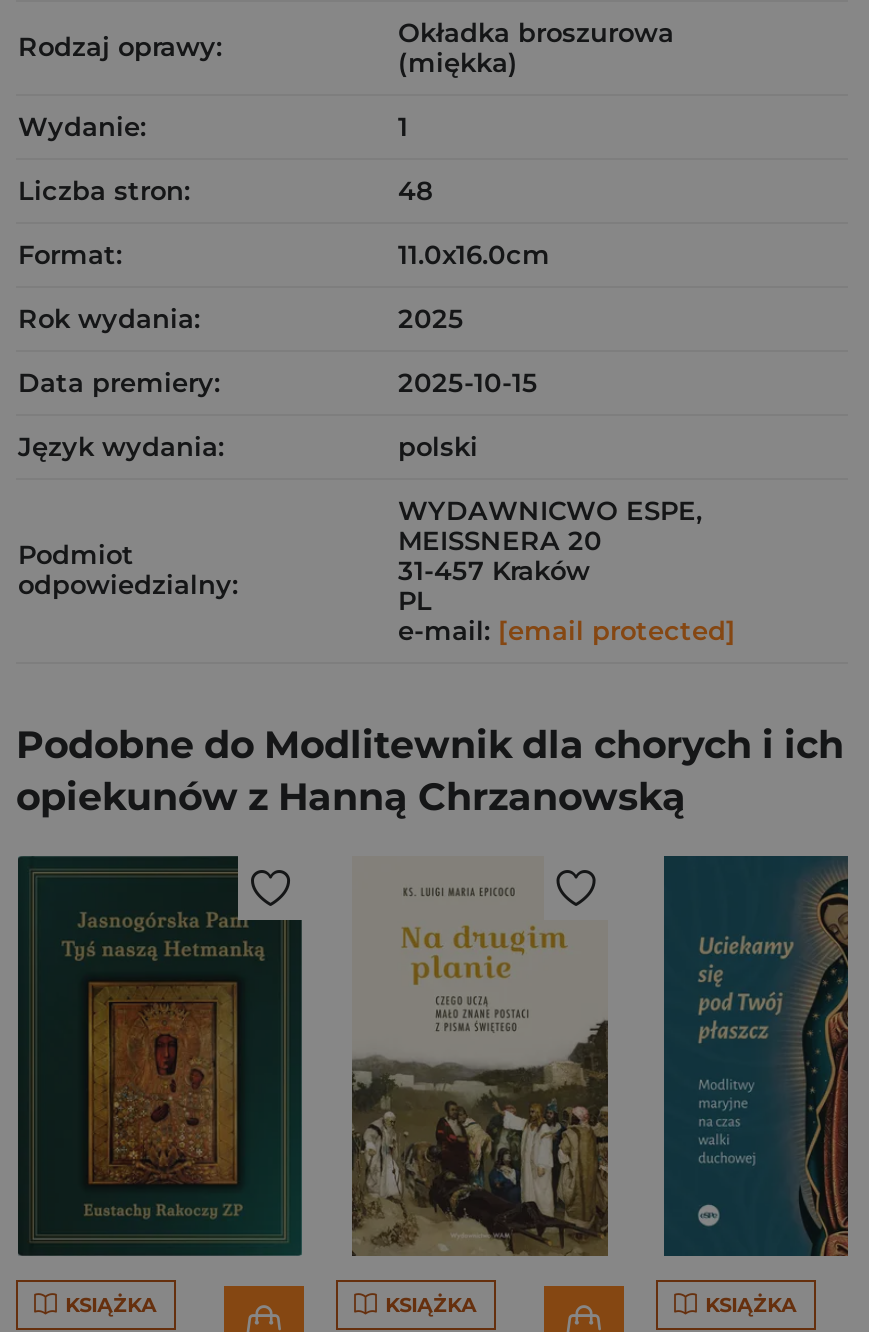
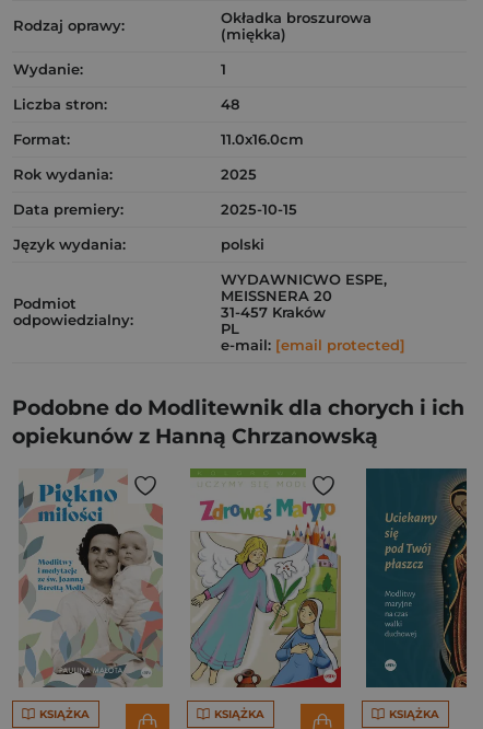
[16,854,304,1258] [image] -> [13,468,168,688] [image]
[342,856,618,1258] [image] -> [189,467,342,688] [image]

